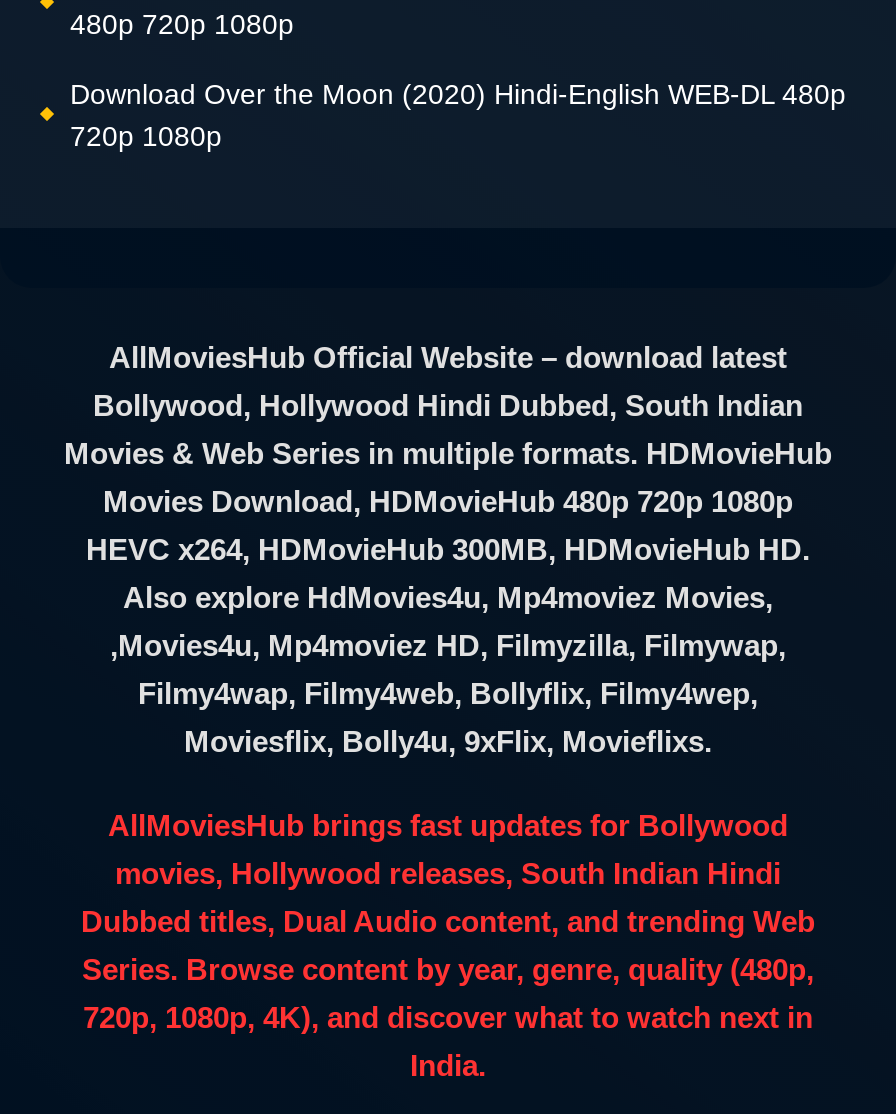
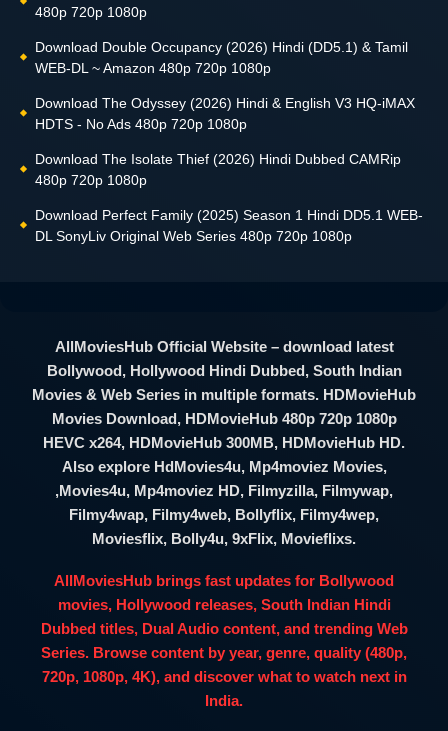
[70,77,846,151] Download Over the Moon (2020) Hindi-English WEB-DL 480p | 720p 1080p -> [35,39,423,244] Download Double Occupancy (2026) Hindi (DD5.1) & Tamil | WEB-DL ~ Amazon 480p 720p 1080p | Download The Odyssey (2026) Hindi & English V3 HQ-iMAX | HDTS - No Ads 480p 720p 1080p | Download The Isolate Thief (2026) Hindi Dubbed CAMRip | 480p 720p 1080p | Download Perfect Family (2025) Season 1 Hindi DD5.1 WEB- | DL SonyLiv Original Web Series 480p 720p 1080p

